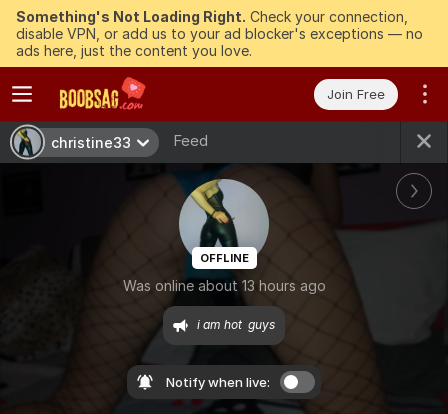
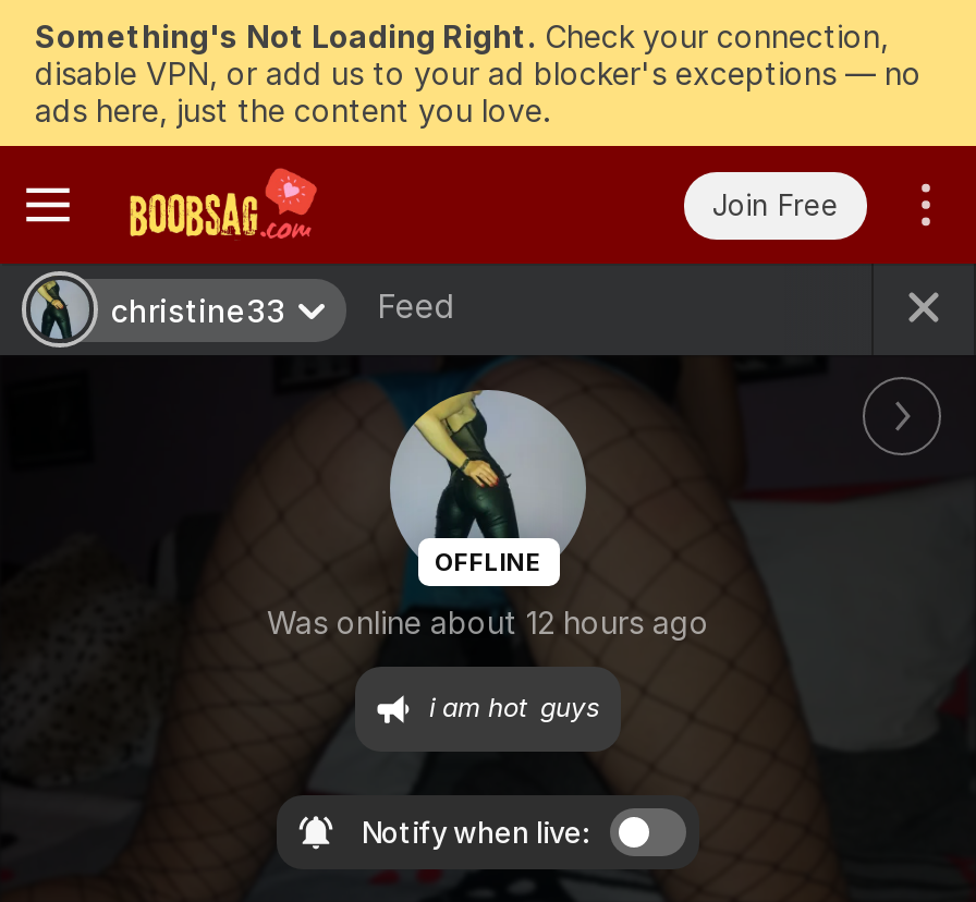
[122,277,325,294] Was online about 13 hours ago -> [267,604,709,641] Was online about 12 hours ago

